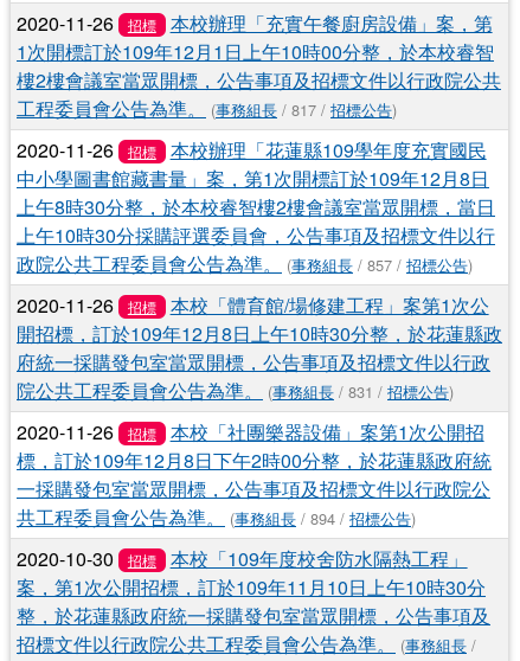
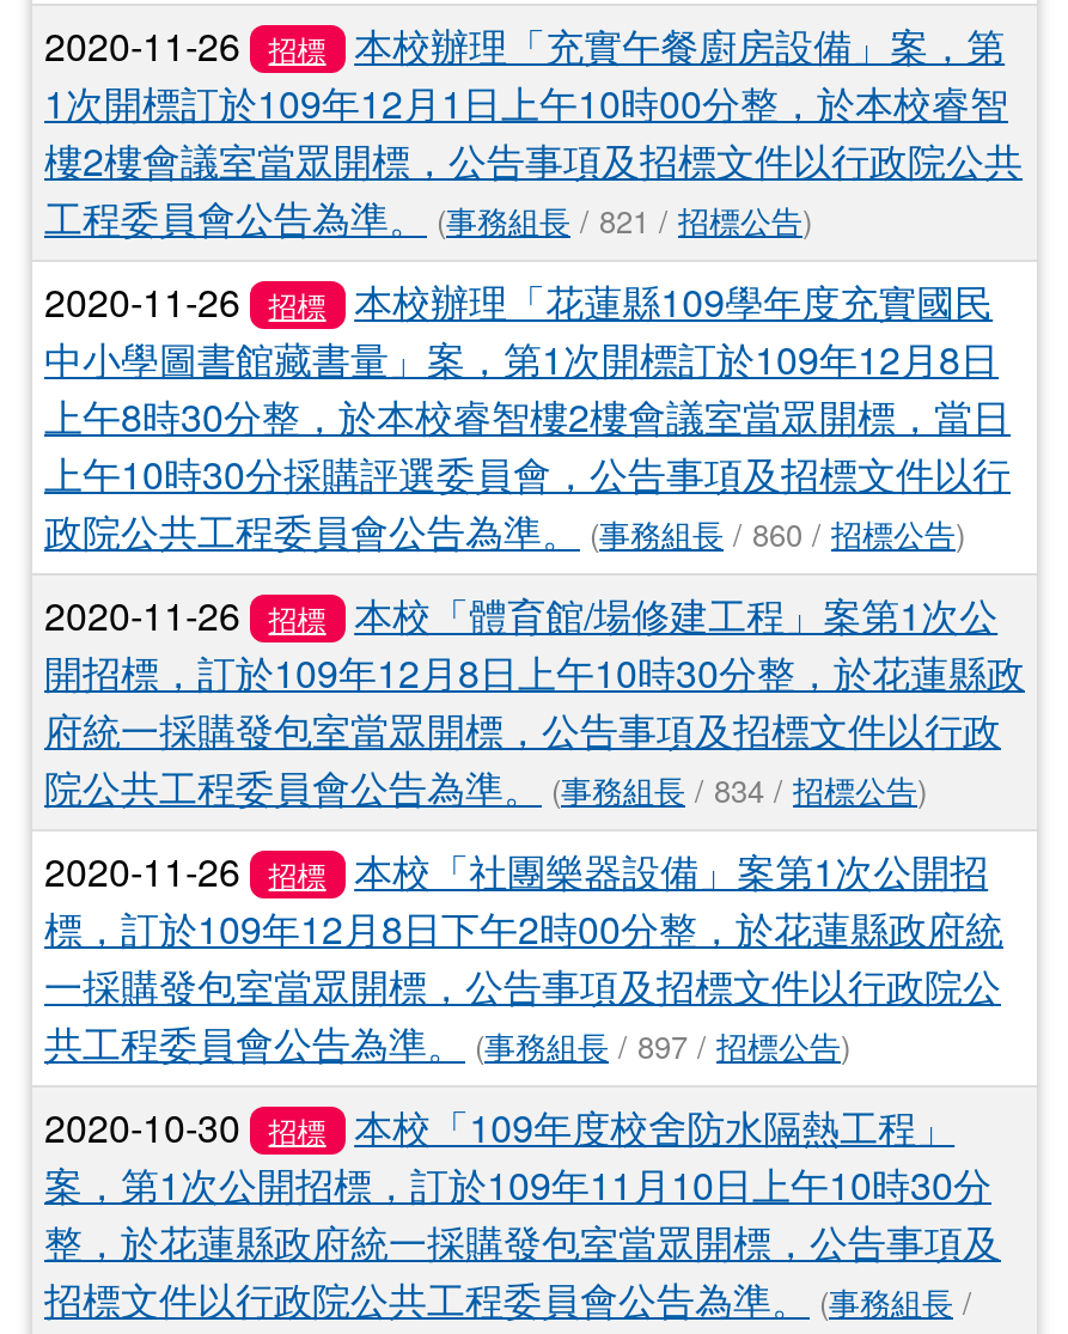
[17,95,397,122] 工程委員會公告為準。 (事務組長/ 817 /招標公告) -> [44,190,812,245] 工程委員會公告為準。 (事務組長/ 821 /招標公告)
[17,250,473,277] 政院公共工程委員會公告為準。 (事務組長/ 857 /招標公告) -> [44,504,965,559] 政院公共工程委員會公告為準。 (事務組長/ 860 /招標公告)
[17,377,454,404] 院公共工程委員會公告為準。 (事務組長/ 831 /招標公告) -> [44,760,927,815] 院公共工程委員會公告為準。 (事務組長/ 834 /招標公告)
[17,503,416,531] 共工程委員會公告為準。 (事務組長/ 894 /招標公告) -> [44,1016,850,1071] 共工程委員會公告為準。 (事務組長/ 897 /招標公告)

